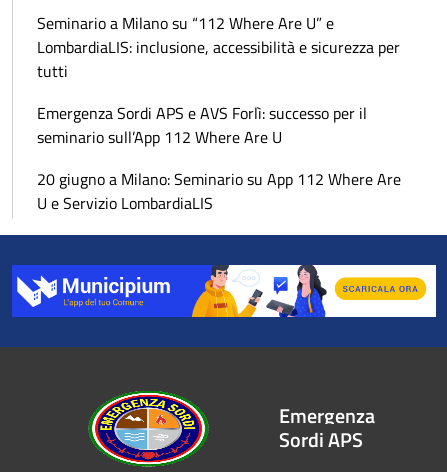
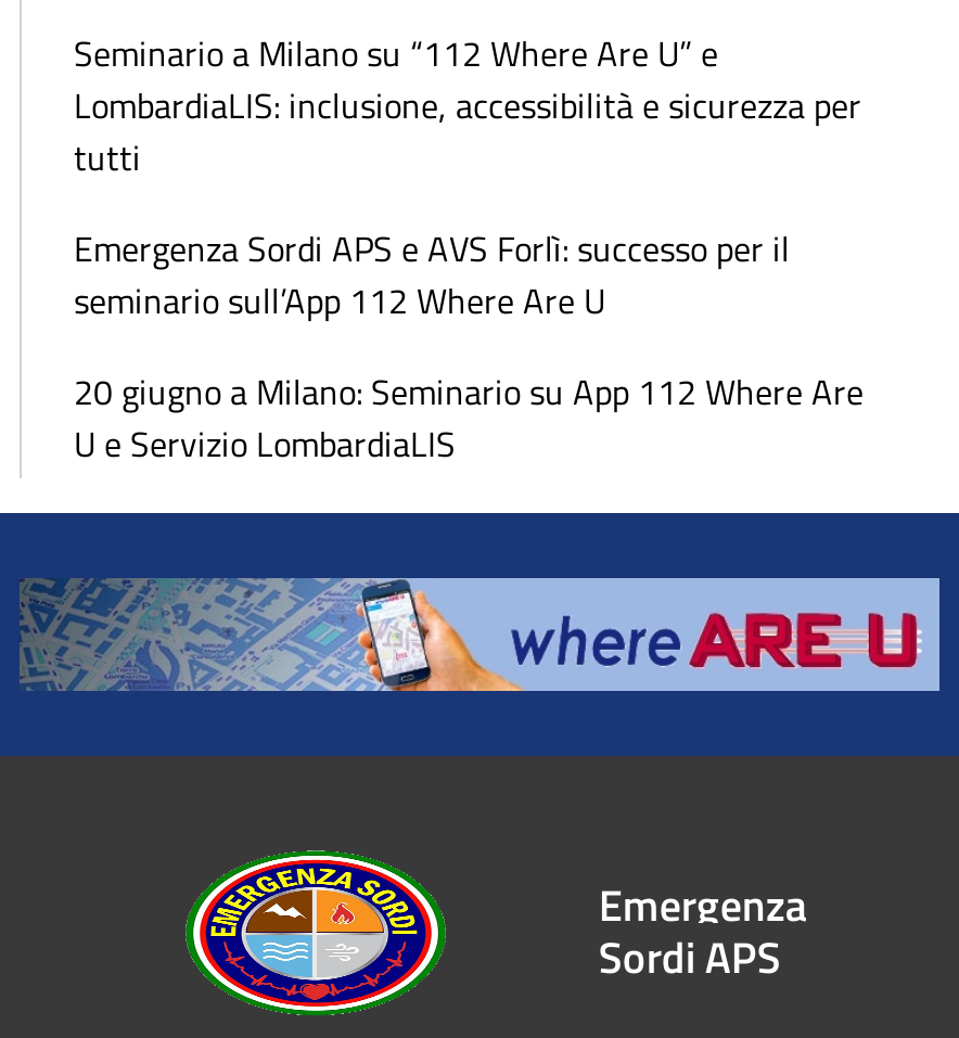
[11,264,436,318] [image] -> [20,576,939,693] [image]

